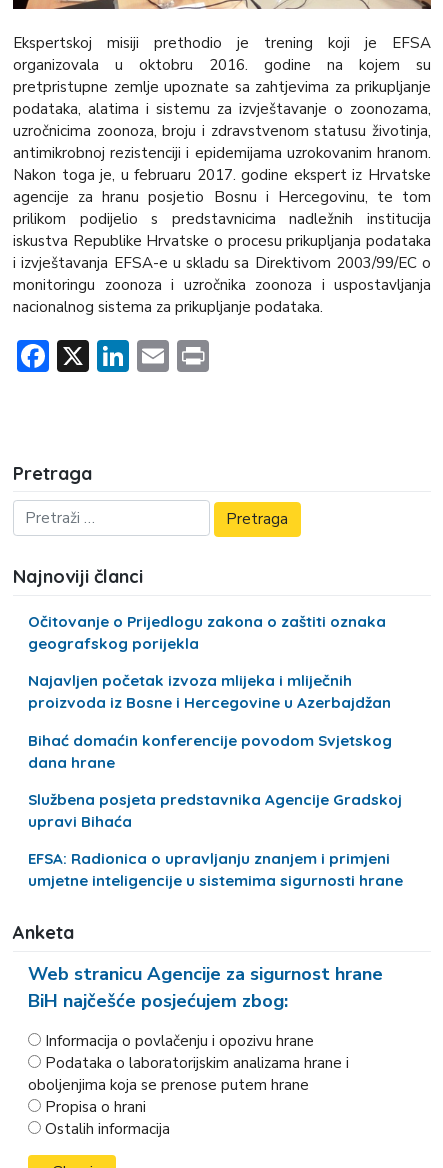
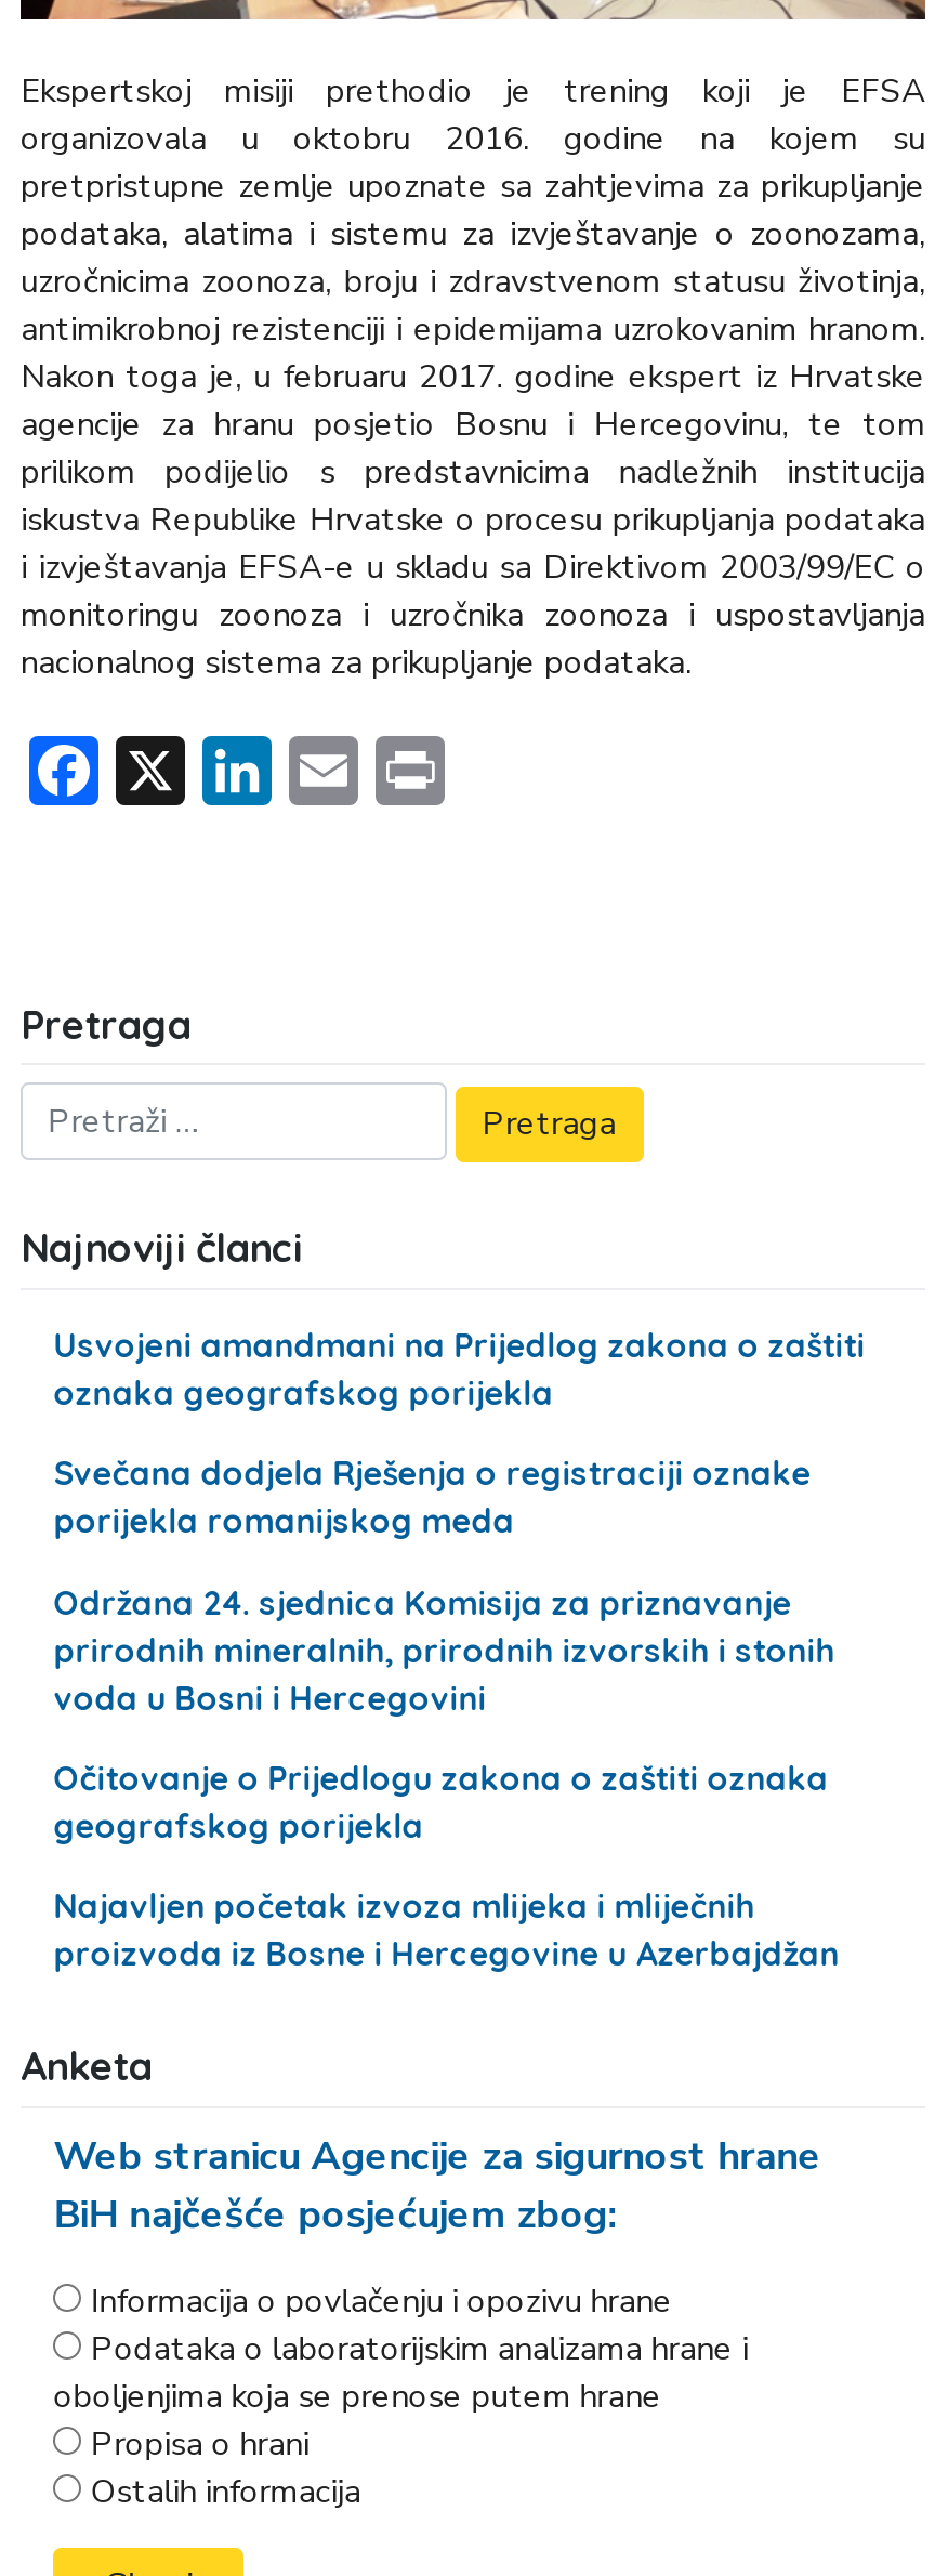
none -> [53,1325,865,1718] Usvojeni amandmani na Prijedlog zakona o zaštiti | oznaka geografskog porijekla | Svečana dodjela Rješenja o registraciji oznake | porijekla romanijskog meda | Održana 24. sjednica Komisija za priznavanje | prirodnih mineralnih, prirodnih izvorskih i stonih | voda u Bosni i Hercegovini
moved [28,612,391,712] -> [53,1757,839,1974]: Očitovanje o Prijedlogu zakona o zaštiti oznaka | geografskog porijekla | Najavljen početak izvoza mlijeka i mliječnih | proizvoda iz Bosne i Hercegovine u Azerbajdžan
[28,731,403,890] Bihać domaćin konferencije povodom Svjetskog | dana hrane | Službena posjeta predstavnika Agencije Gradskoj | upravi Bihaća | EFSA: Radionica o upravljanju znanjem i primjeni | umjetne inteligencije u sistemima sigurnosti hrane -> none

